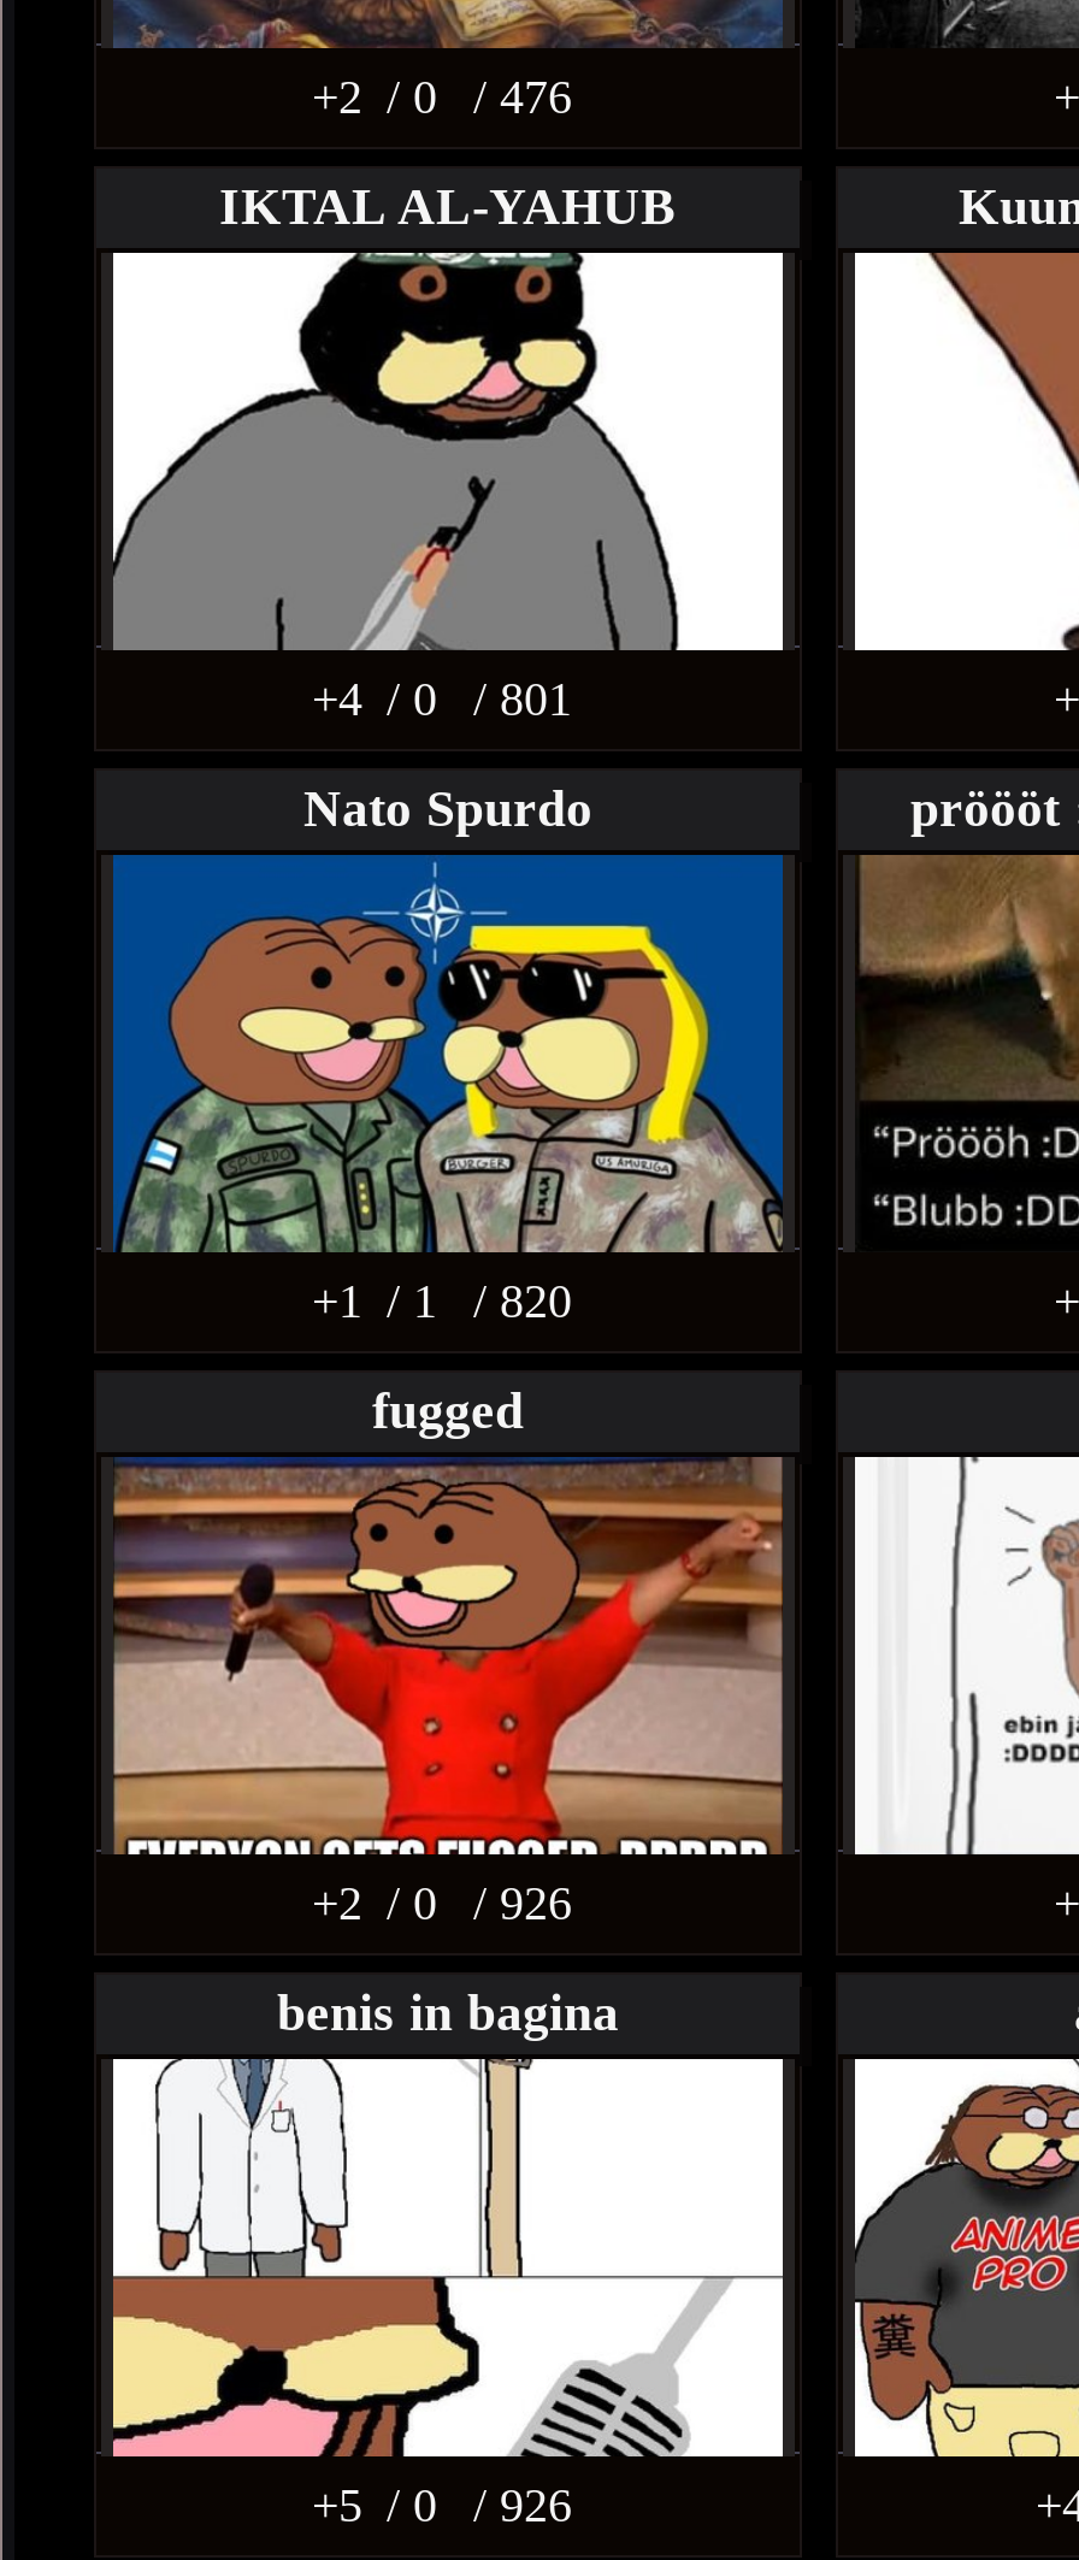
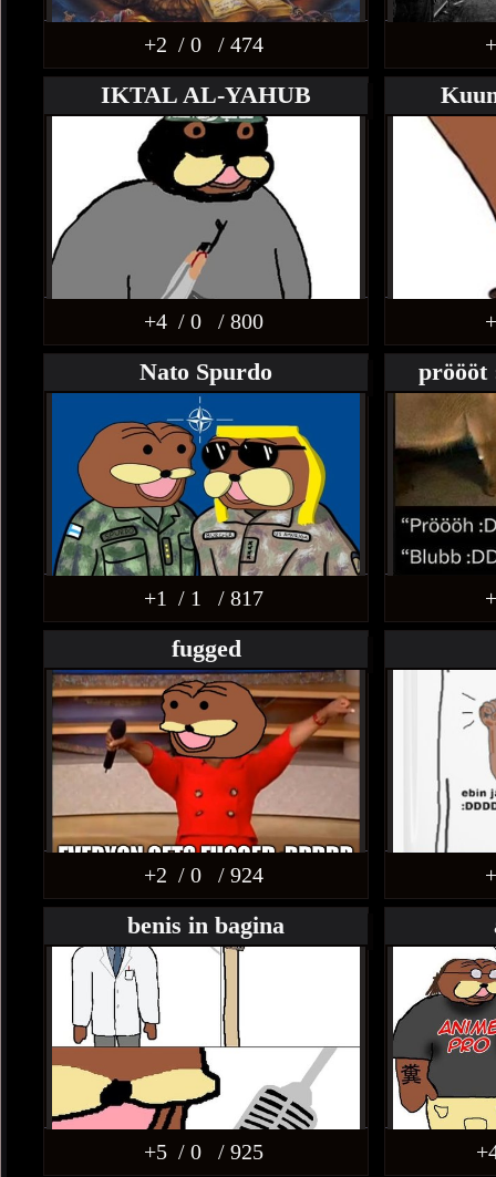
[312,69,584,122] +2 / 0 / 476 -> [143,32,268,56] +2 / 0 / 474
[312,671,584,724] +4 / 0 / 801 -> [143,309,268,333] +4 / 0 / 800
[312,1273,584,1326] +1 / 1 / 820 -> [143,586,268,610] +1 / 1 / 817
[312,1876,584,1929] +2 / 0 / 926 -> [143,862,268,887] +2 / 0 / 924
[312,2478,584,2531] +5 / 0 / 926 -> [143,1139,268,1163] +5 / 0 / 925

